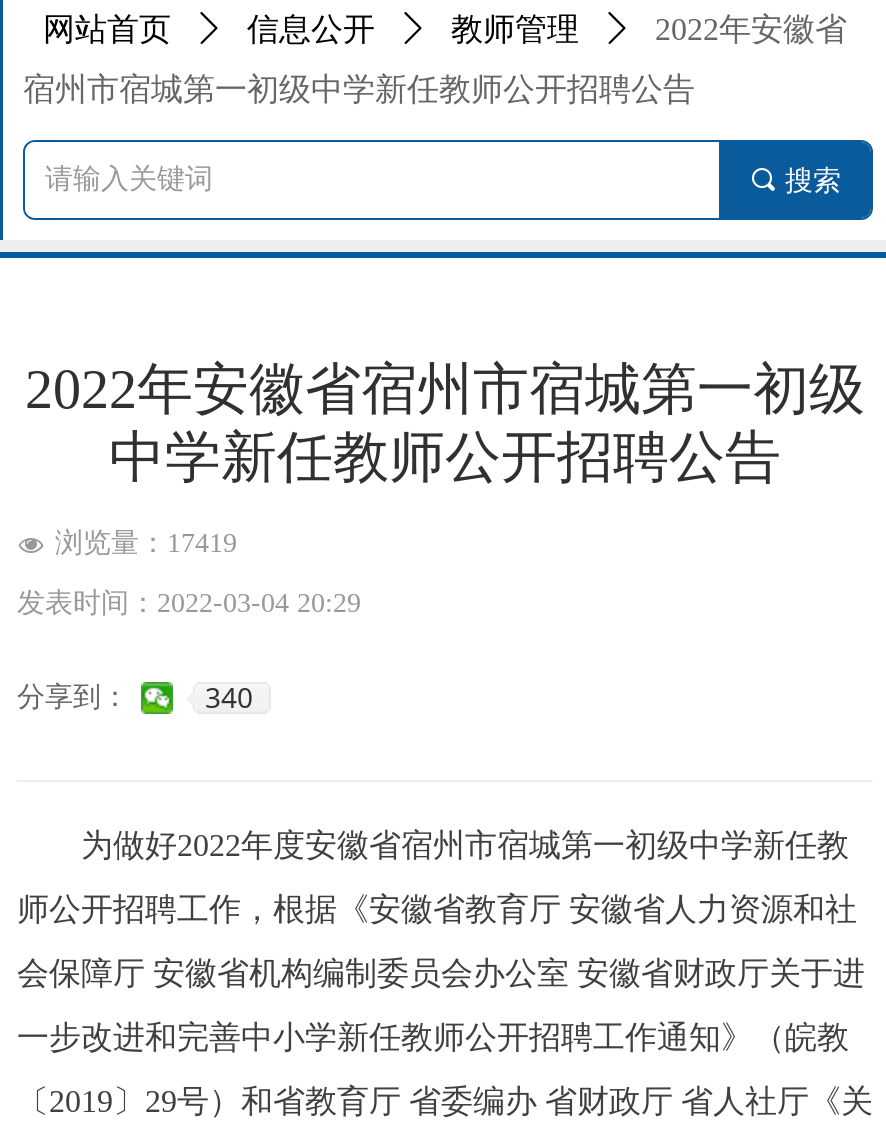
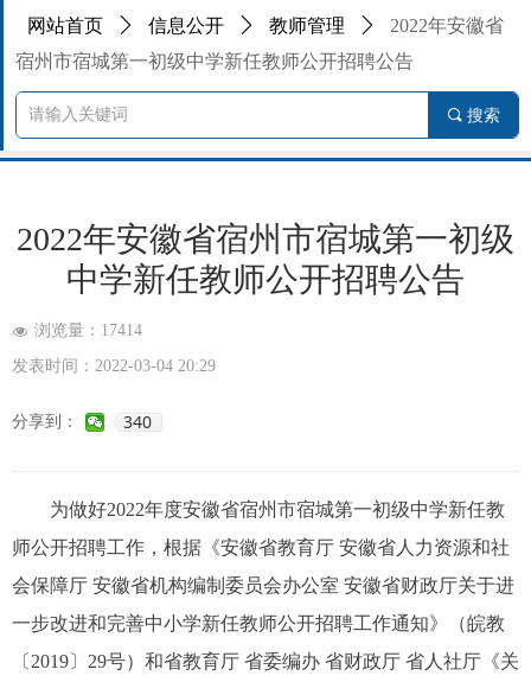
[17,528,237,560] 넶 浏览量：17419 -> [12,321,142,340] 넶 浏览量：17414

